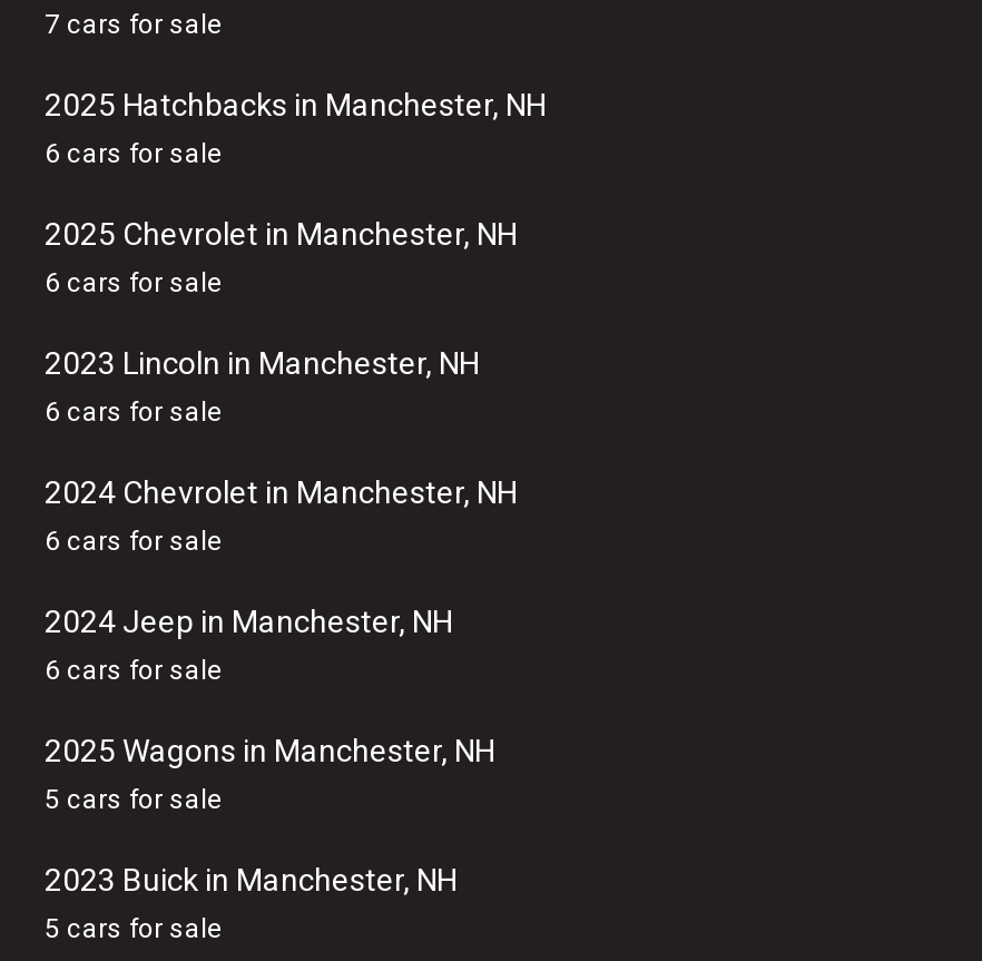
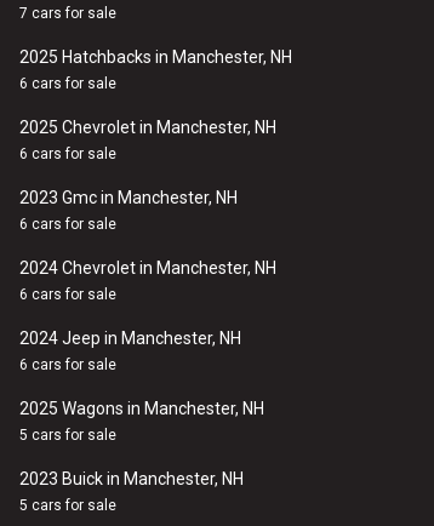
[45,345,479,381] 2023 Lincoln in Manchester, NH -> [19,188,238,207] 2023 Gmc in Manchester, NH

